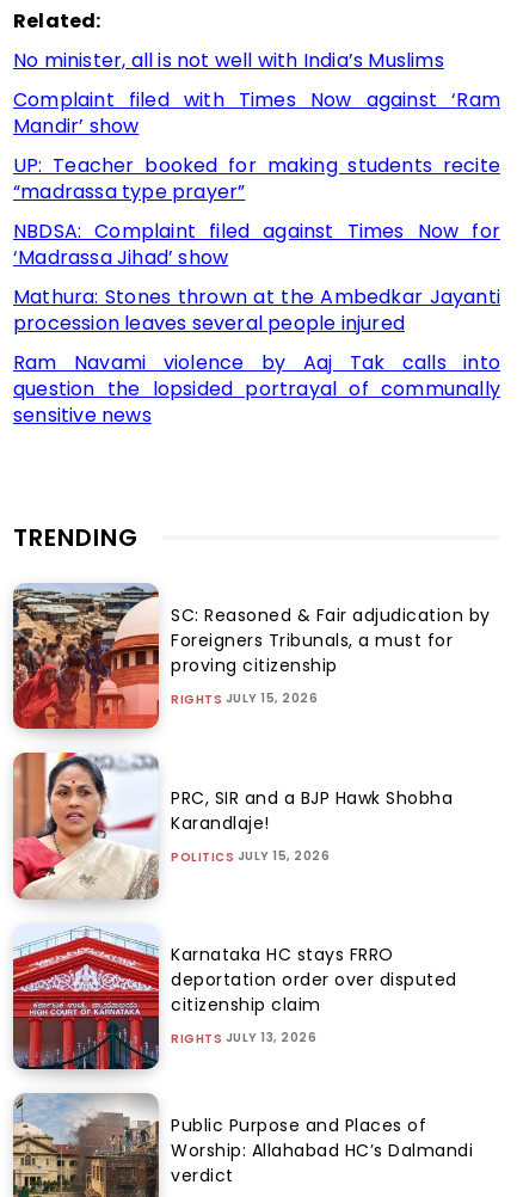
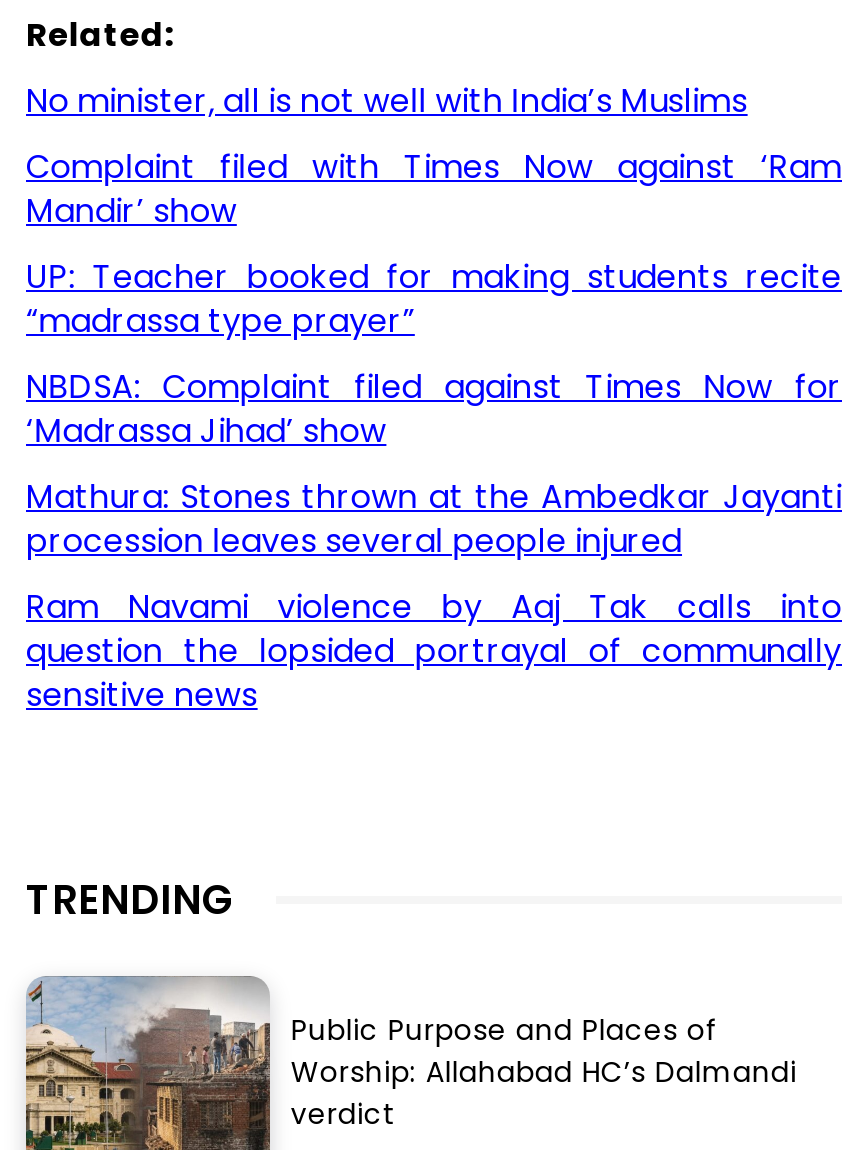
[12,583,491,737] [image] | SC: Reasoned & Fair adjudication by | Foreigners Tribunals, a must for | proving citizenship | RIGHTS JULY 15, 2026 -> none
[13,751,453,908] [image] | PRC, SIR and a BJP Hawk Shobha | Karandlaje! | POLITICS JULY 15, 2026 -> none
[12,925,457,1078] [image] | Karnataka HC stays FRRO | deportation order over disputed | citizenship claim | RIGHTS JULY 13, 2026 -> none

